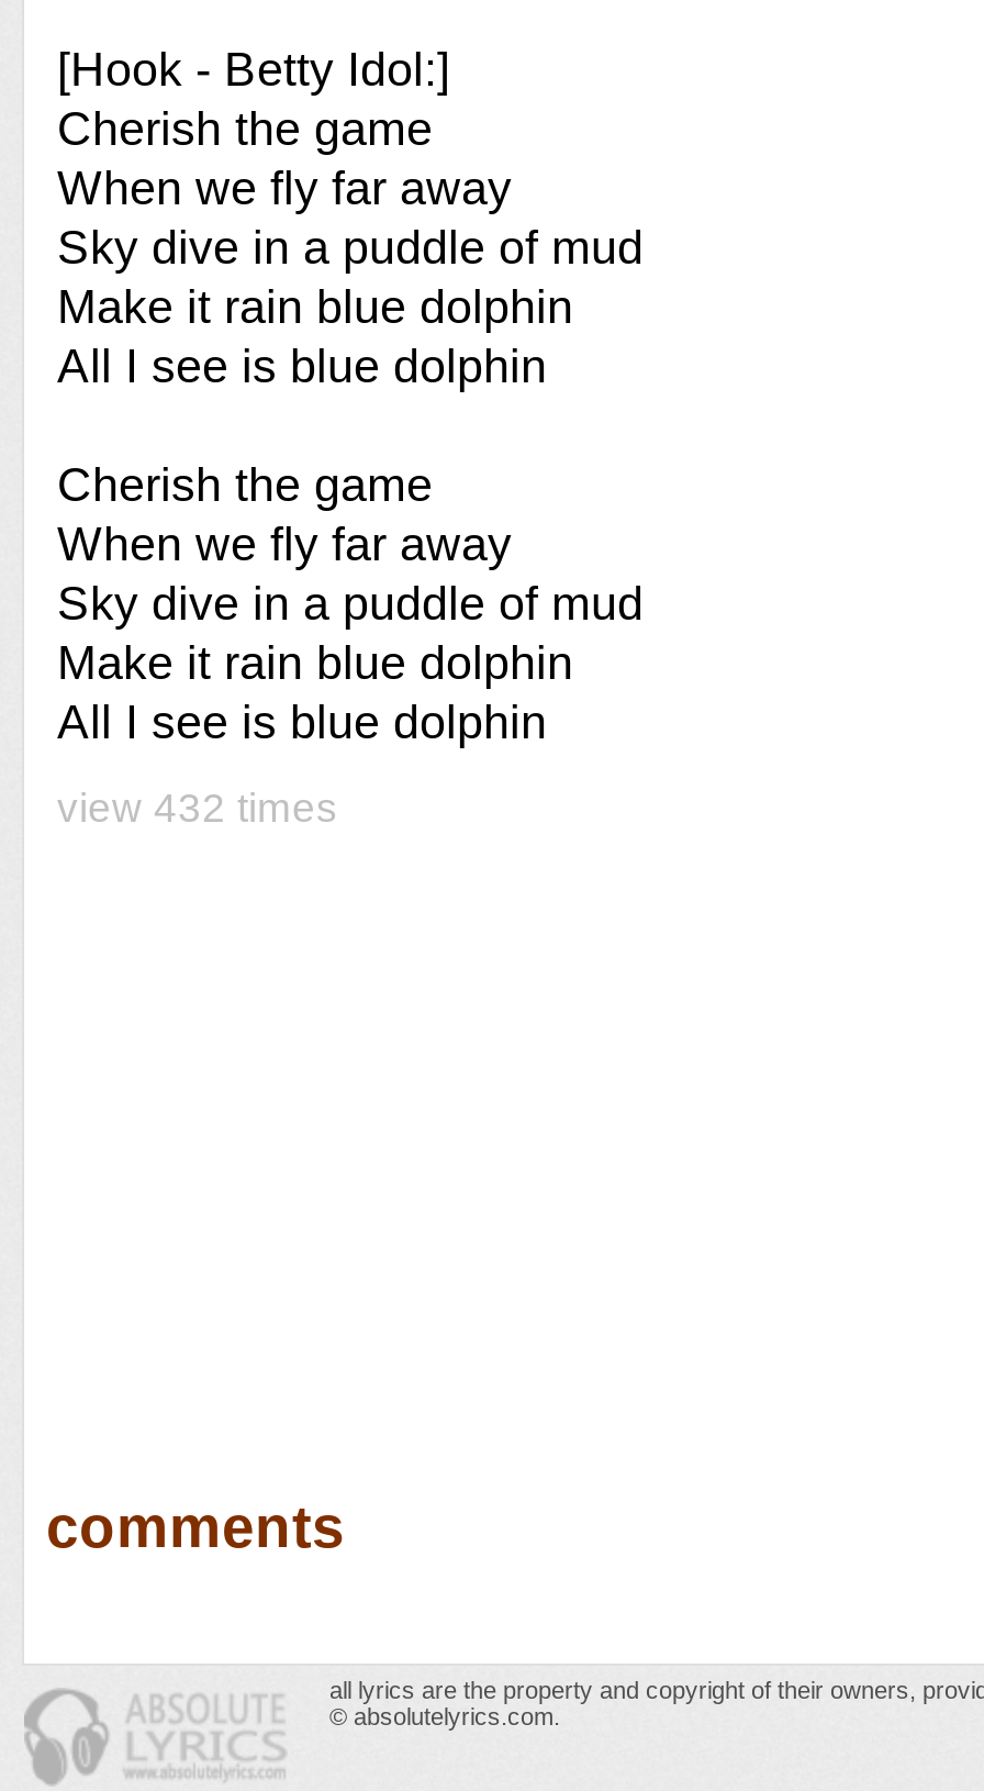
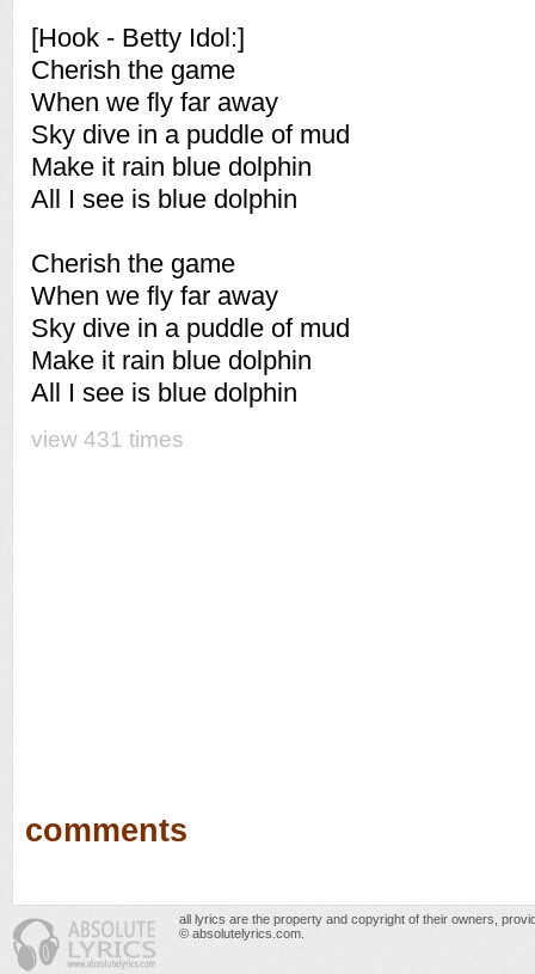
[57,785,338,831] view 432 times -> [31,427,184,452] view 431 times

